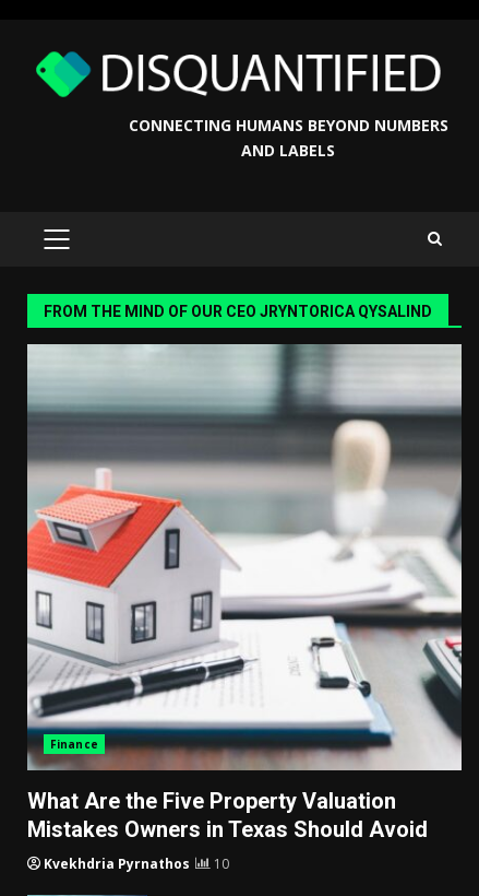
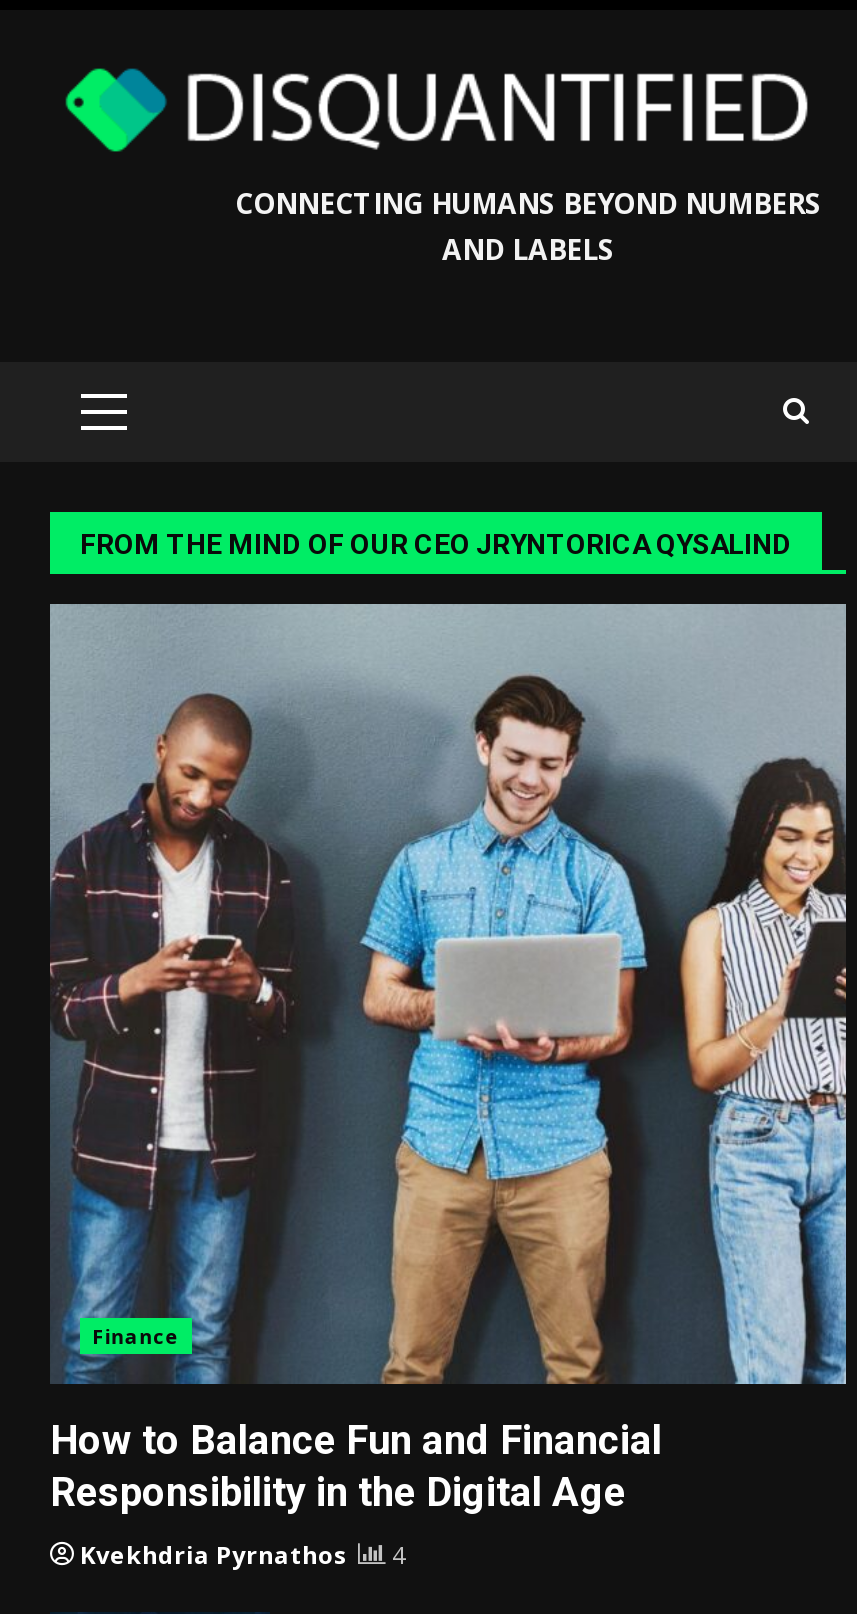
[26,344,463,843] [image] | What Are the Five Property Valuation | Mistakes Owners in Texas Should Avoid -> [50,604,848,1517] [image] | How to Balance Fun and Financial | Responsibility in the Digital Age
[44,855,229,873] Kvekhdria Pyrnathos 10 -> [80,1539,406,1573] Kvekhdria Pyrnathos 4

